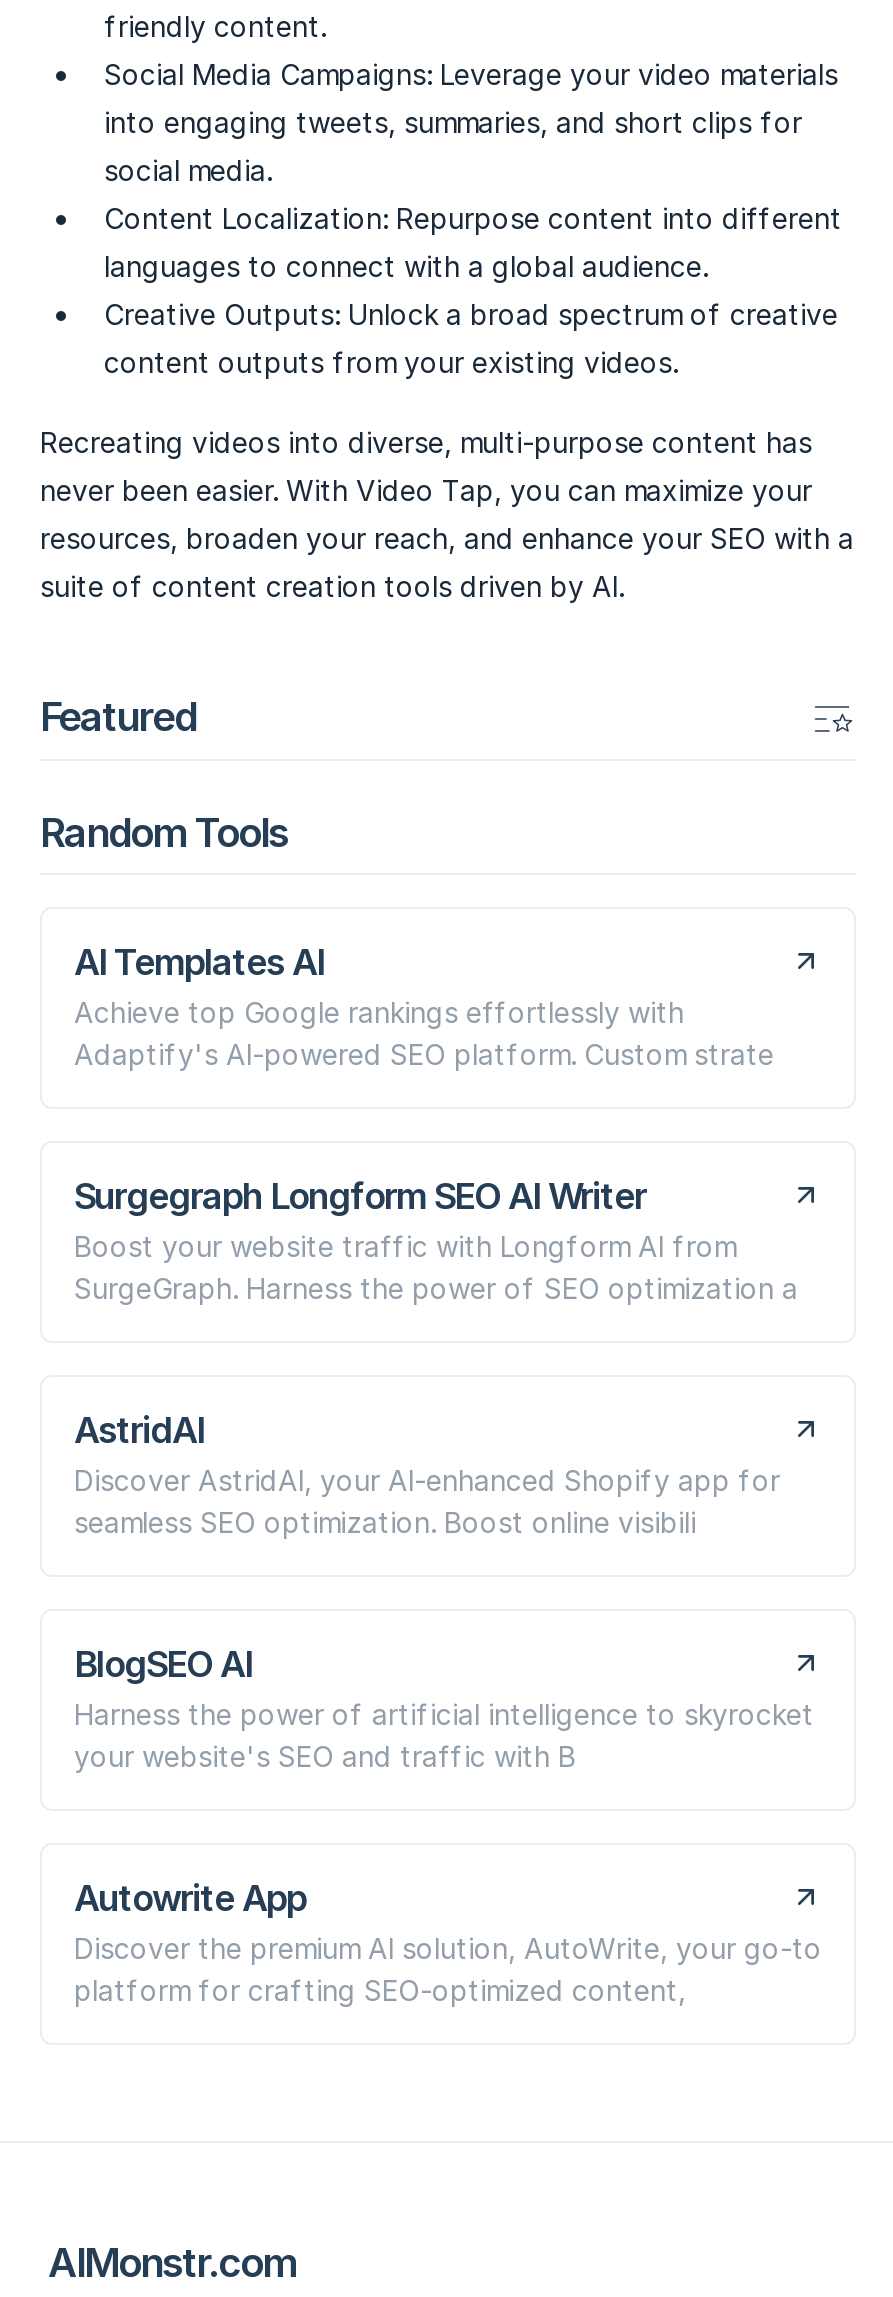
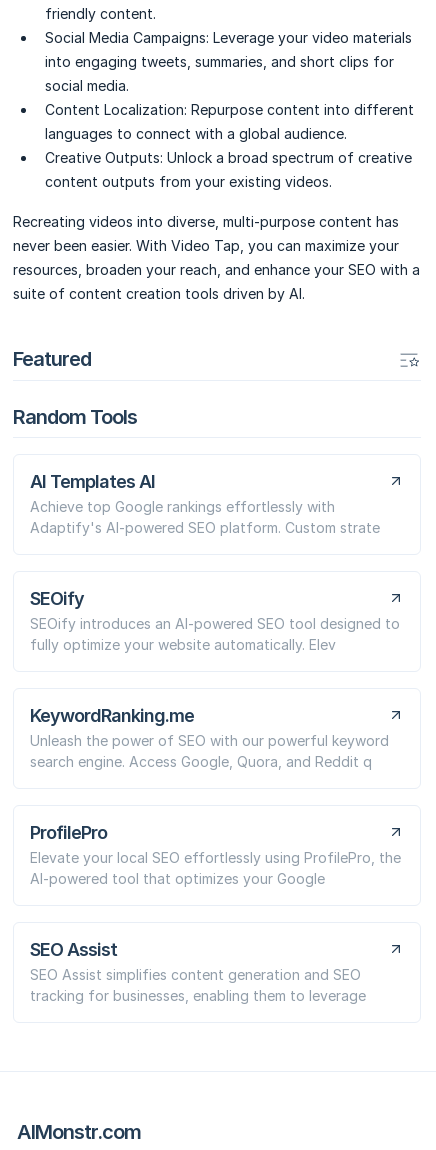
[74,1175,798,1305] Surgegraph Longform SEO AI Writer | Boost your website traffic with Longform AI from | SurgeGraph. Harness the power of SEO optimization a -> [30,588,400,653] SEOify | SEOify introduces an AI-powered SEO tool designed to | fully optimize your website automatically. Elev
[74,1409,780,1539] AstridAI | Discover AstridAI, your AI-enhanced Shopify app for | seamless SEO optimization. Boost online visibili -> [30,705,389,770] KeywordRanking.me | Unleash the power of SEO with our powerful keyword | search engine. Access Google, Quora, and Reddit q
[74,1643,814,1773] BlogSEO AI | Harness the power of artificial intelligence to skyrocket | your website's SEO and traffic with B -> [30,822,401,887] ProfilePro | Elevate your local SEO effortlessly using ProfilePro, the | AI-powered tool that optimizes your Google
[74,1877,822,2007] Autowrite App | Discover the premium AI solution, AutoWrite, your go-to | platform for crafting SEO-optimized content, -> [30,939,366,1004] SEO Assist | SEO Assist simplifies content generation and SEO | tracking for businesses, enabling them to leverage

